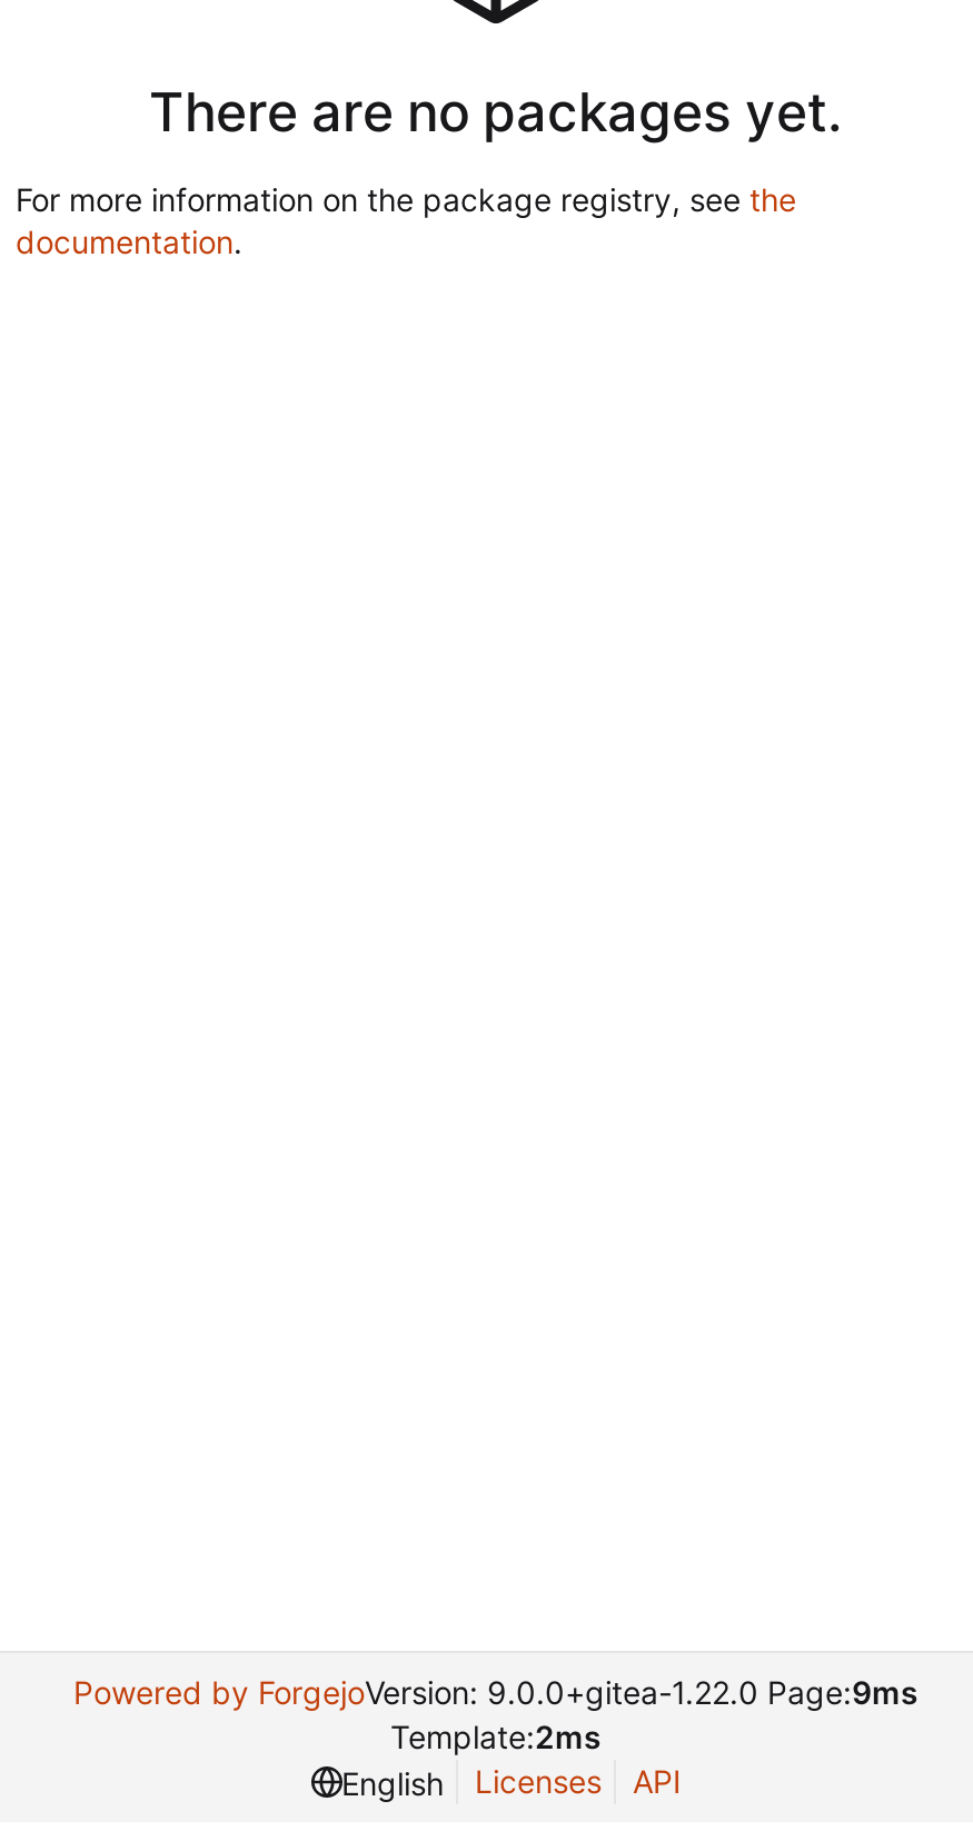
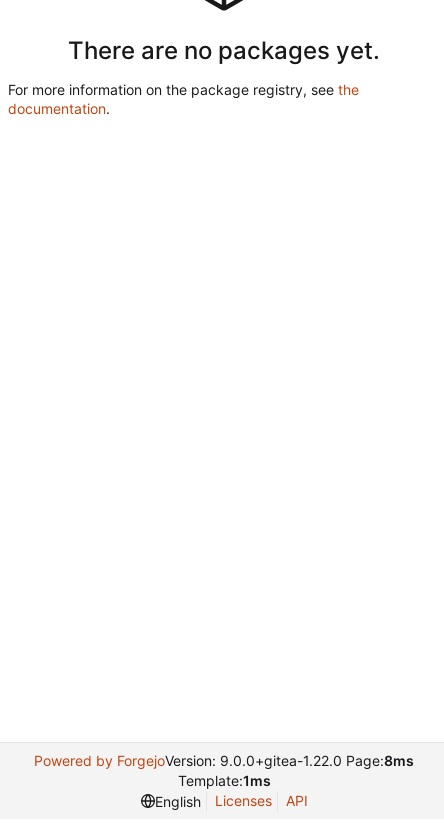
[73,1673,919,1711] Powered by ForgejoVersion: 9.0.0+gitea-1.22.0 Page:9ms -> [34,752,414,769] Powered by ForgejoVersion: 9.0.0+gitea-1.22.0 Page:8ms
[390,1718,602,1755] Template:2ms -> [177,772,270,789] Template:1ms

